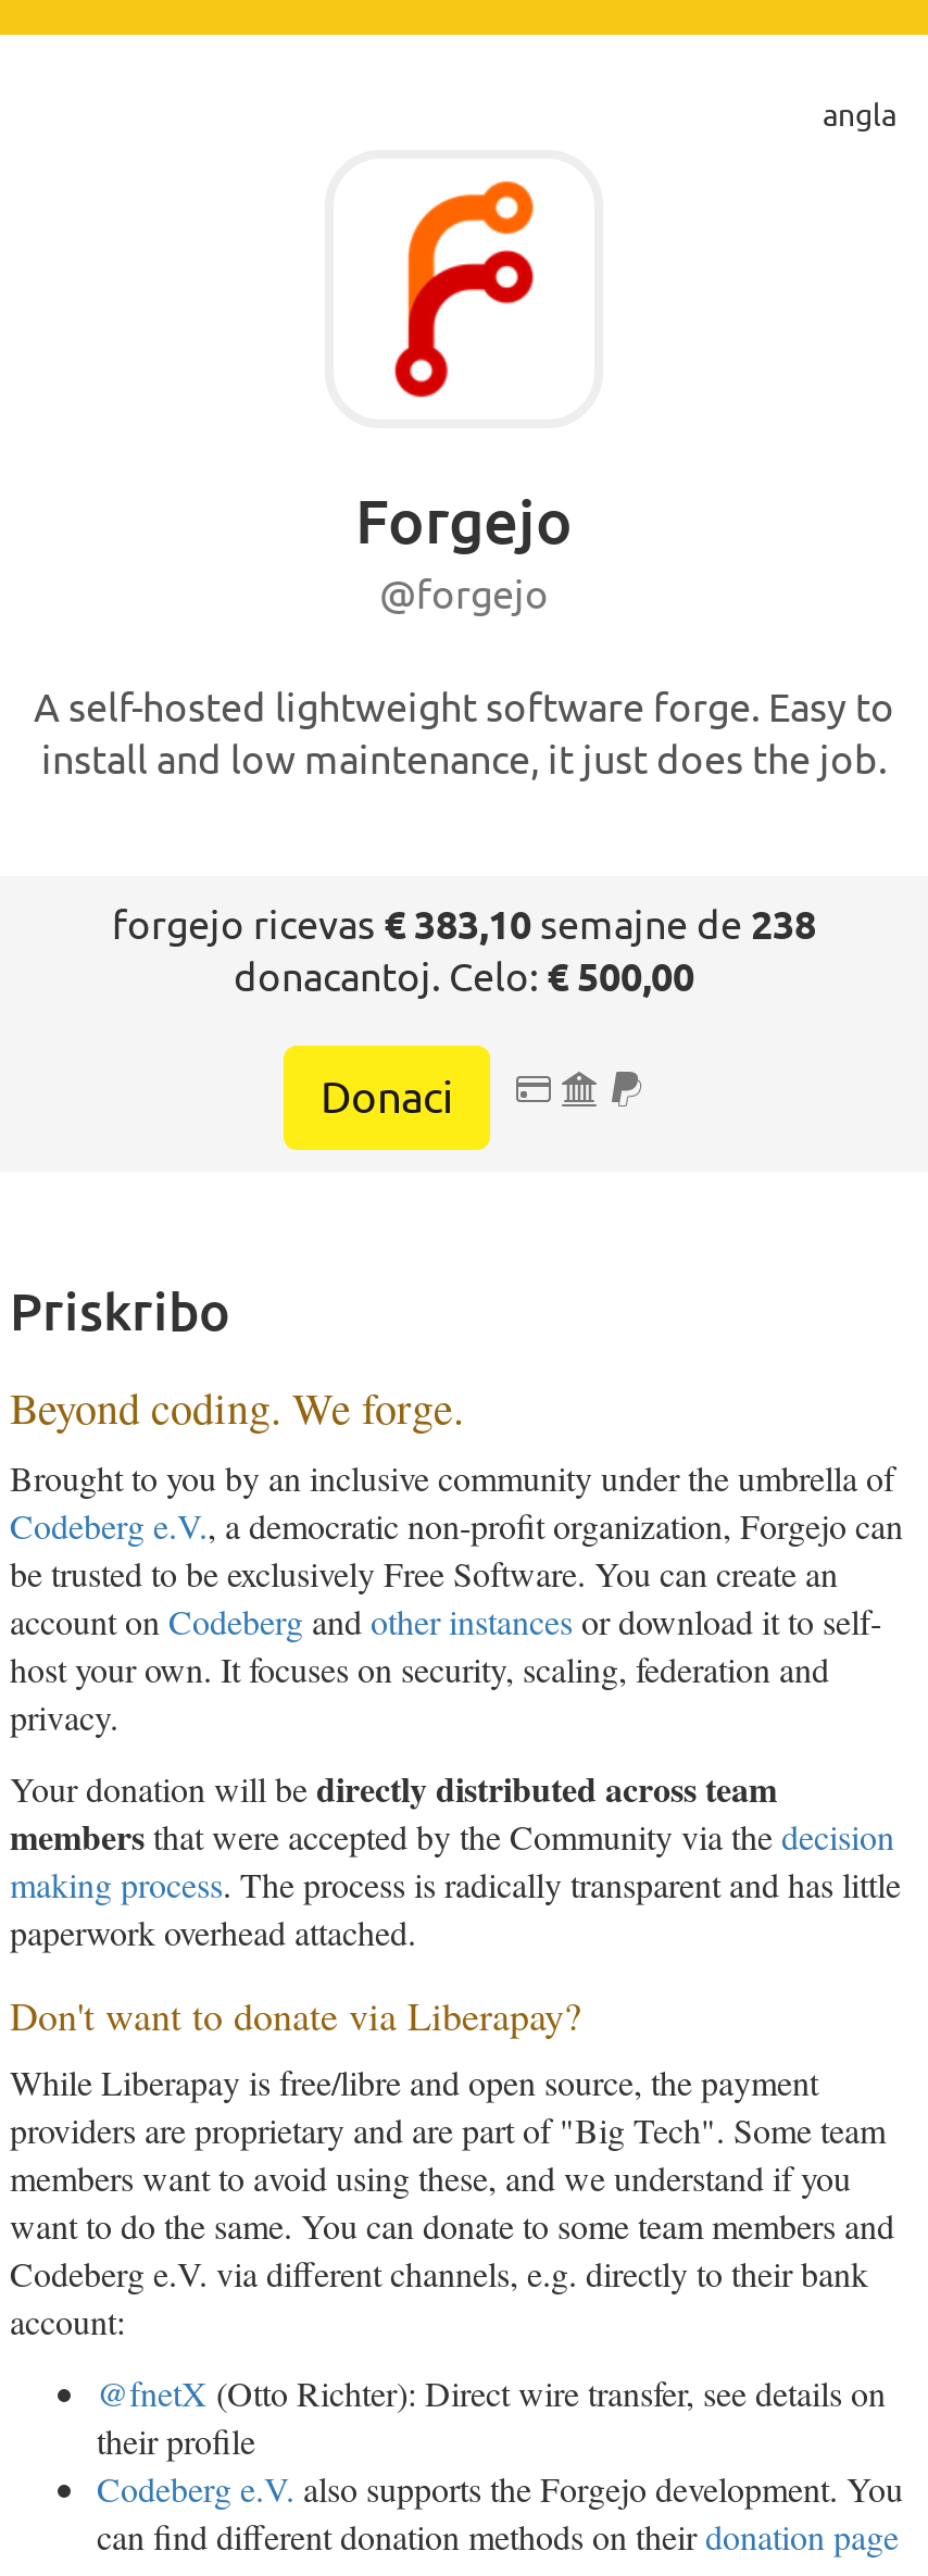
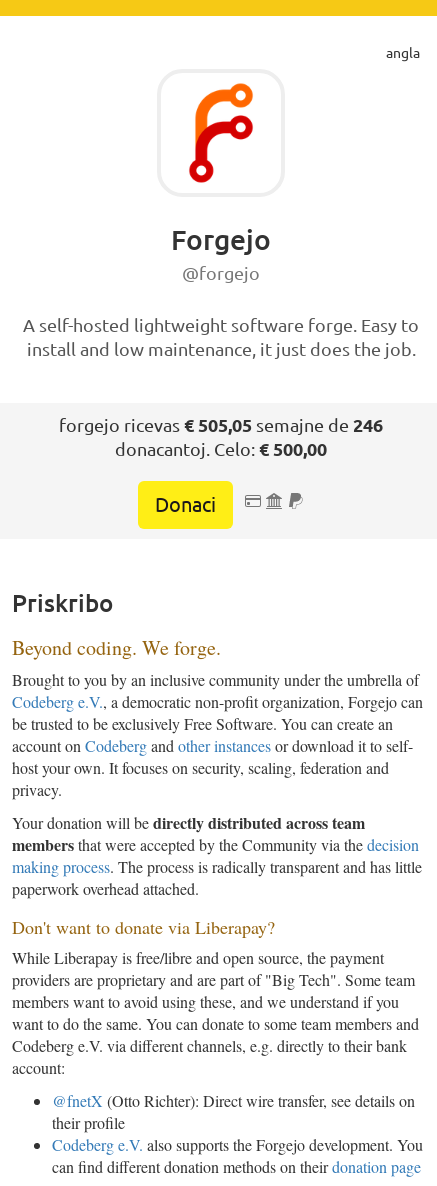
[112,902,816,946] forgejo ricevas € 383,10 semajne de 238 -> [59,415,383,435] forgejo ricevas € 505,05 semajne de 246

